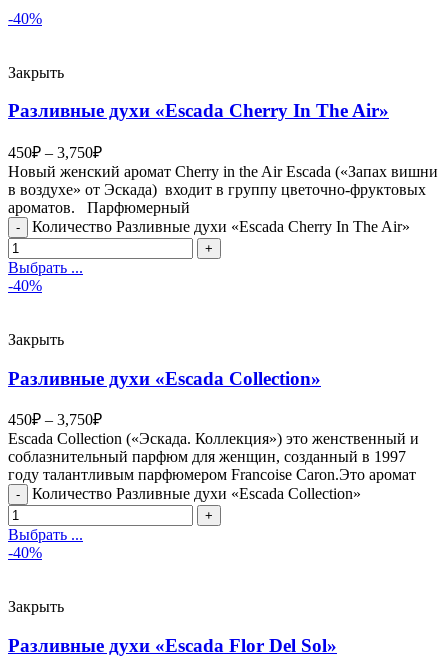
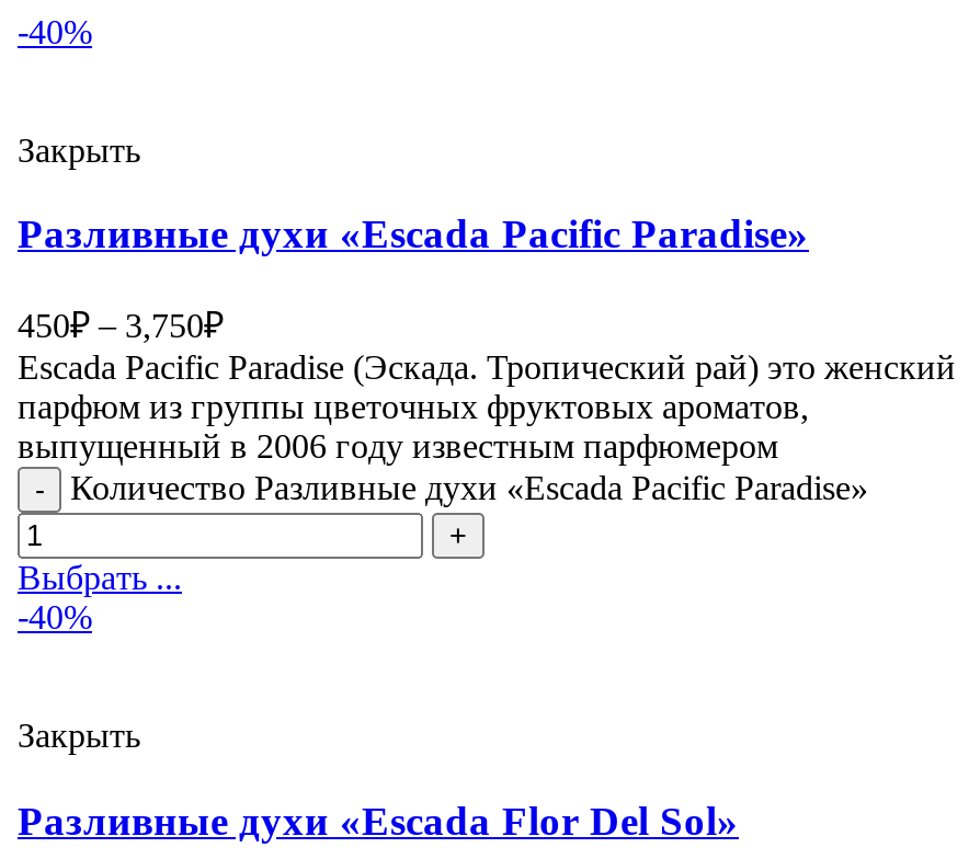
[8,100,389,121] Разливные духи «Escada Cherry In The Air» -> [18,211,809,257] Разливные духи «Escada Pacific Paradise»
[8,163,438,502] Новый женский аромат Cherry in the Air Escada («Запах вишни | в воздухе» от Эскада) входит в группу цветочно-фруктовых | ароматов. Парфюмерный | Количество Разливные духи «Escada Cherry In The Air» | Выбрать ... | -40% | Закрыть | Разливные духи «Escada Collection» | 450₽ – 3,750₽ | Escada Collection («Эскада. Коллекция») это женственный и | соблазнительный парфюм для женщин, созданный в 1997 | году талантливым парфюмером Francoise Caron.Это аромат | Количество Разливные духи «Escada Collection» -> [18,348,956,506] Escada Pacific Paradise (Эскада. Тропический рай) это женский | парфюм из группы цветочных фруктовых ароматов, | выпущенный в 2006 году известным парфюмером | Количество Разливные духи «Escada Pacific Paradise»

